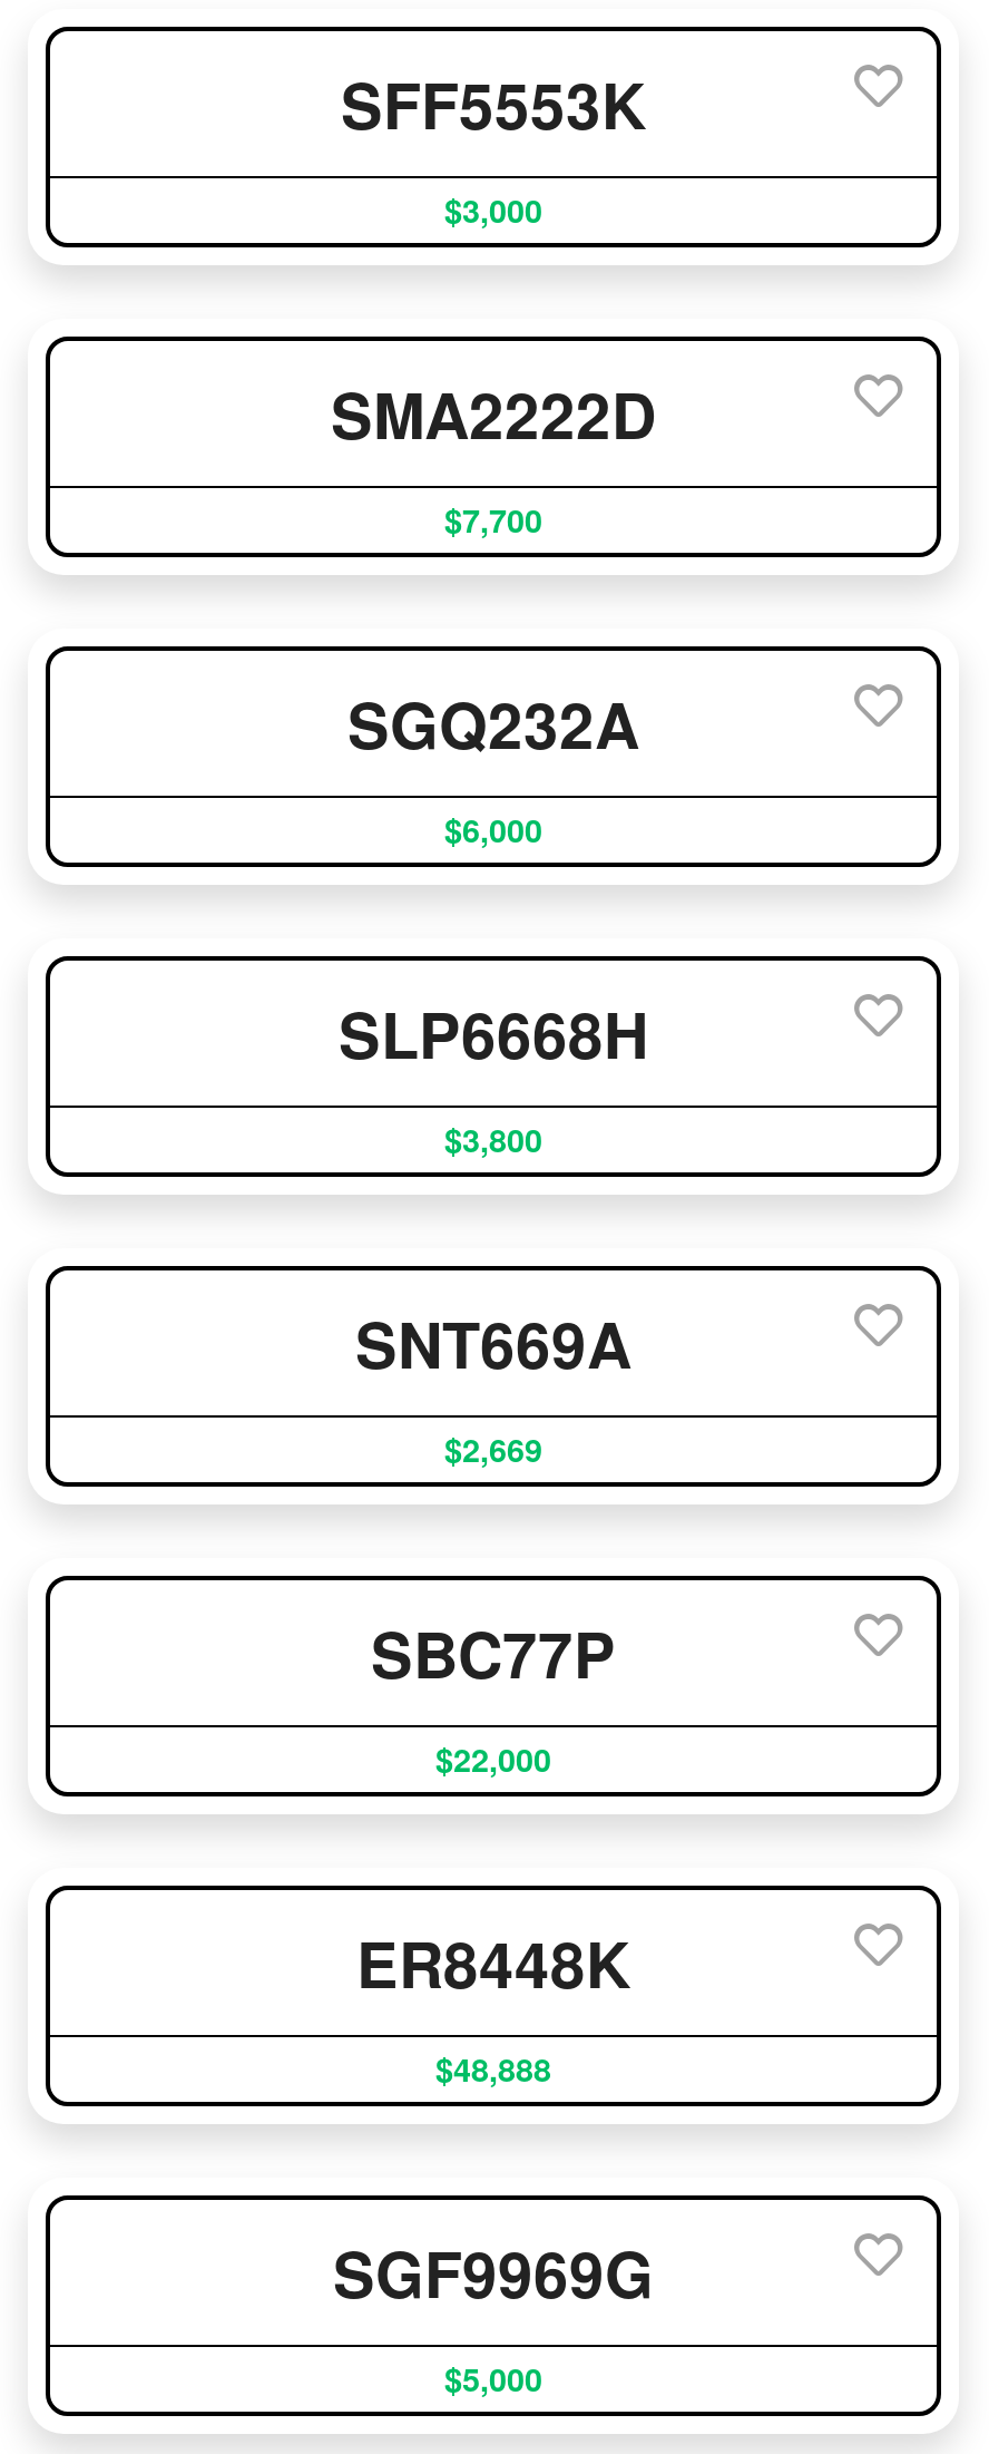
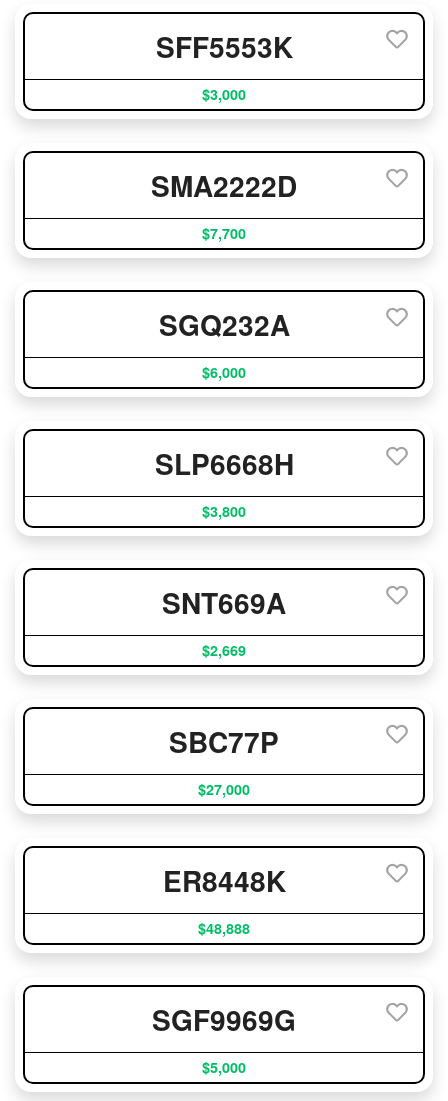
[435,1736,551,1781] $22,000 -> [198,779,250,799] $27,000

